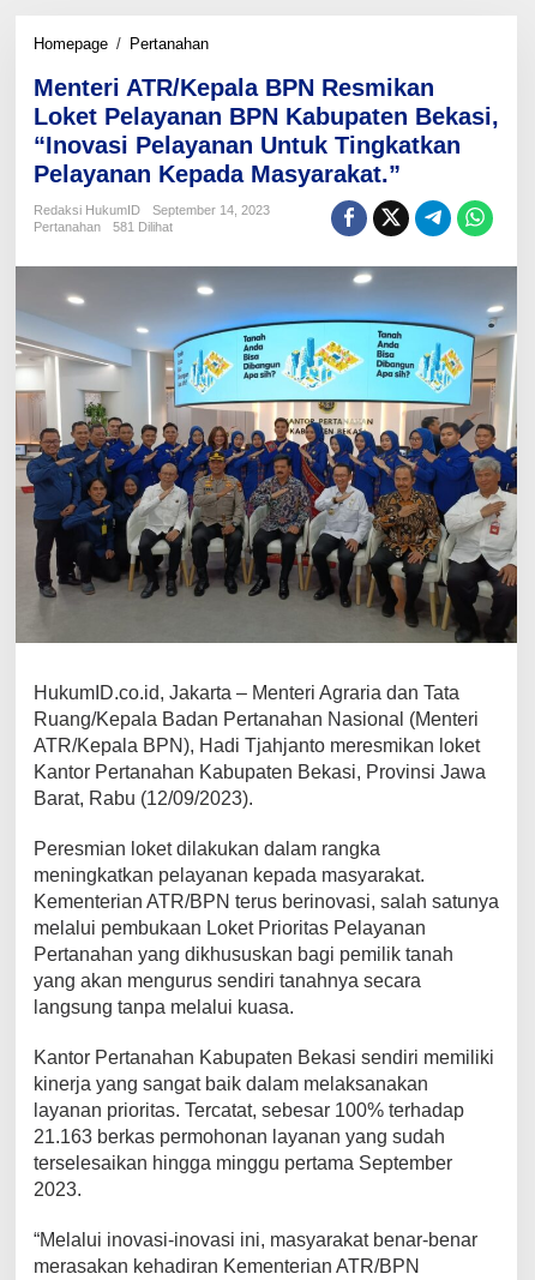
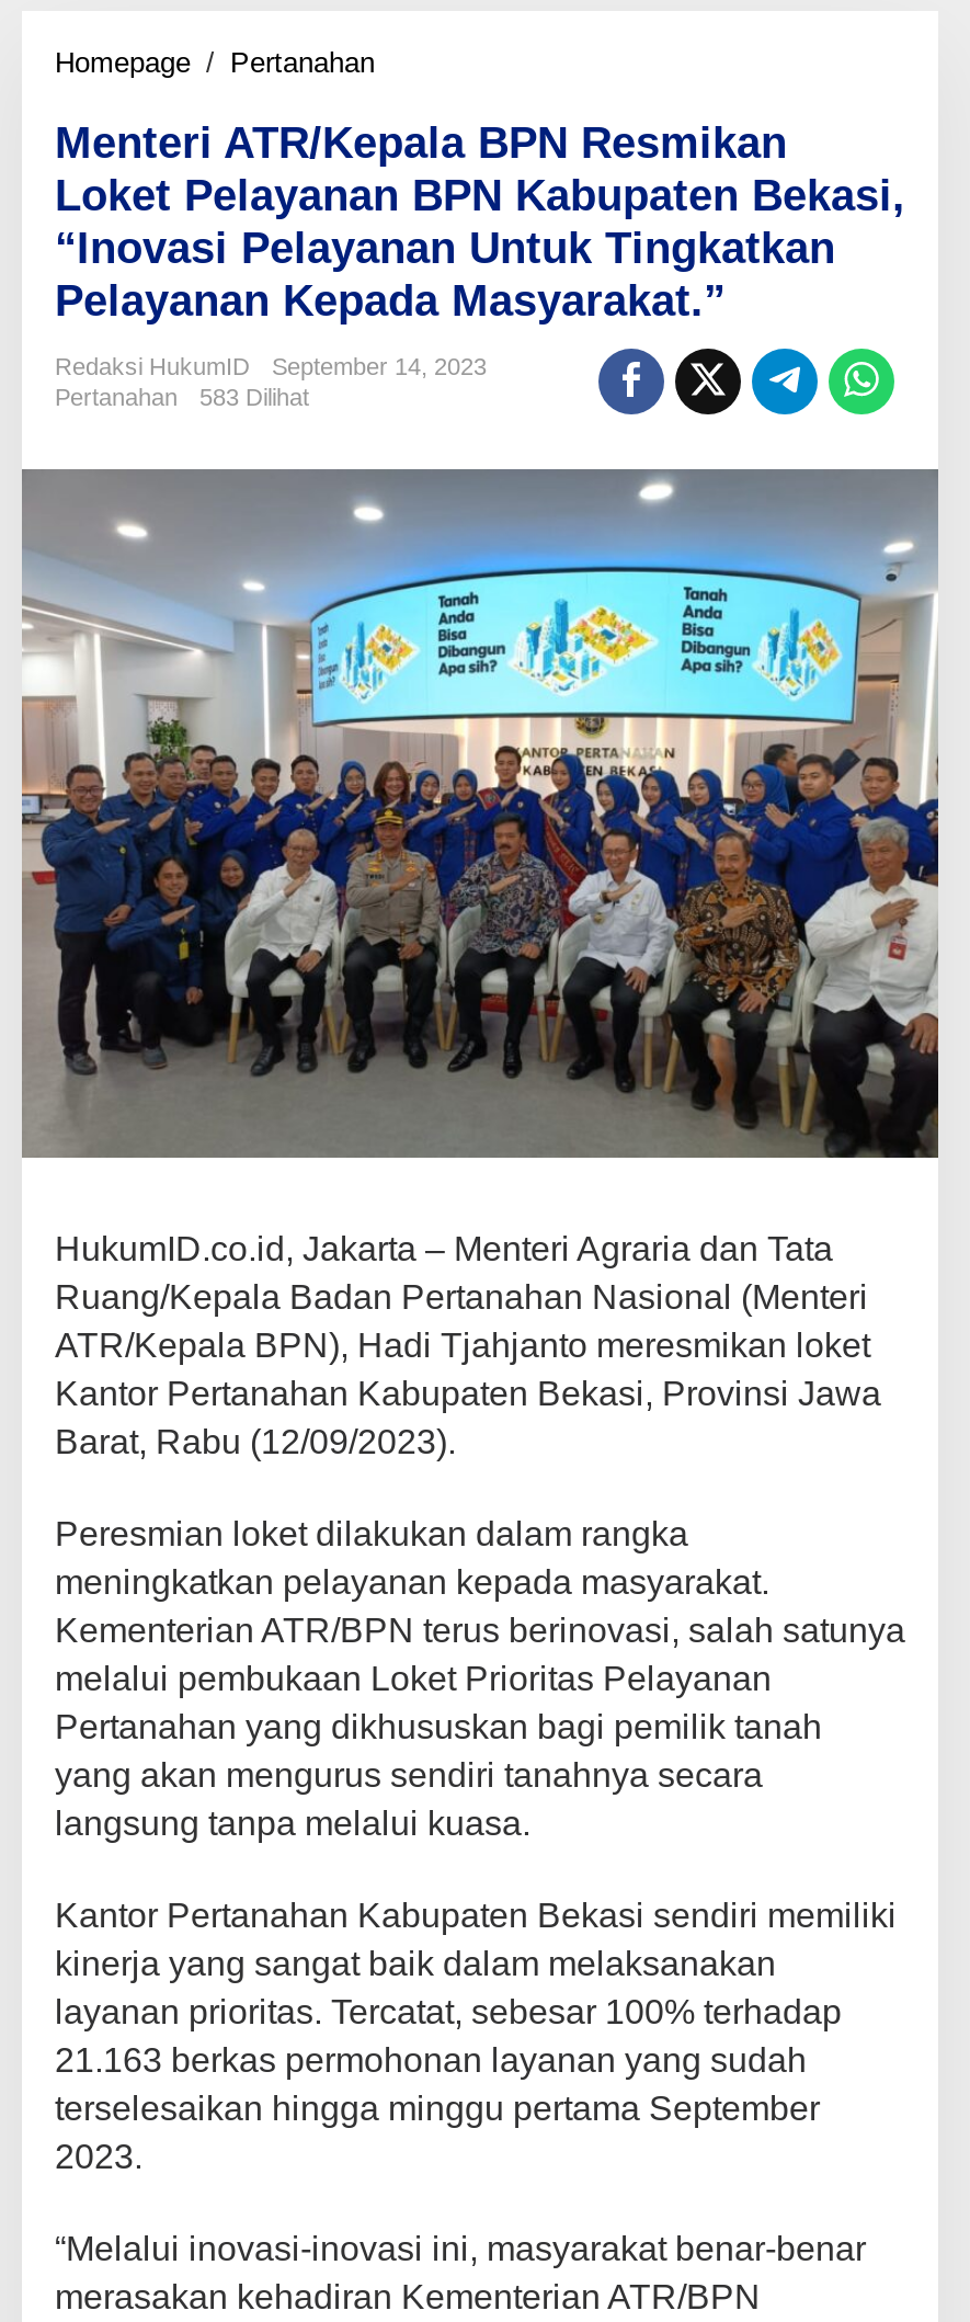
[34,220,173,234] Pertanahan 581 Dilihat -> [55,384,309,410] Pertanahan 583 Dilihat

